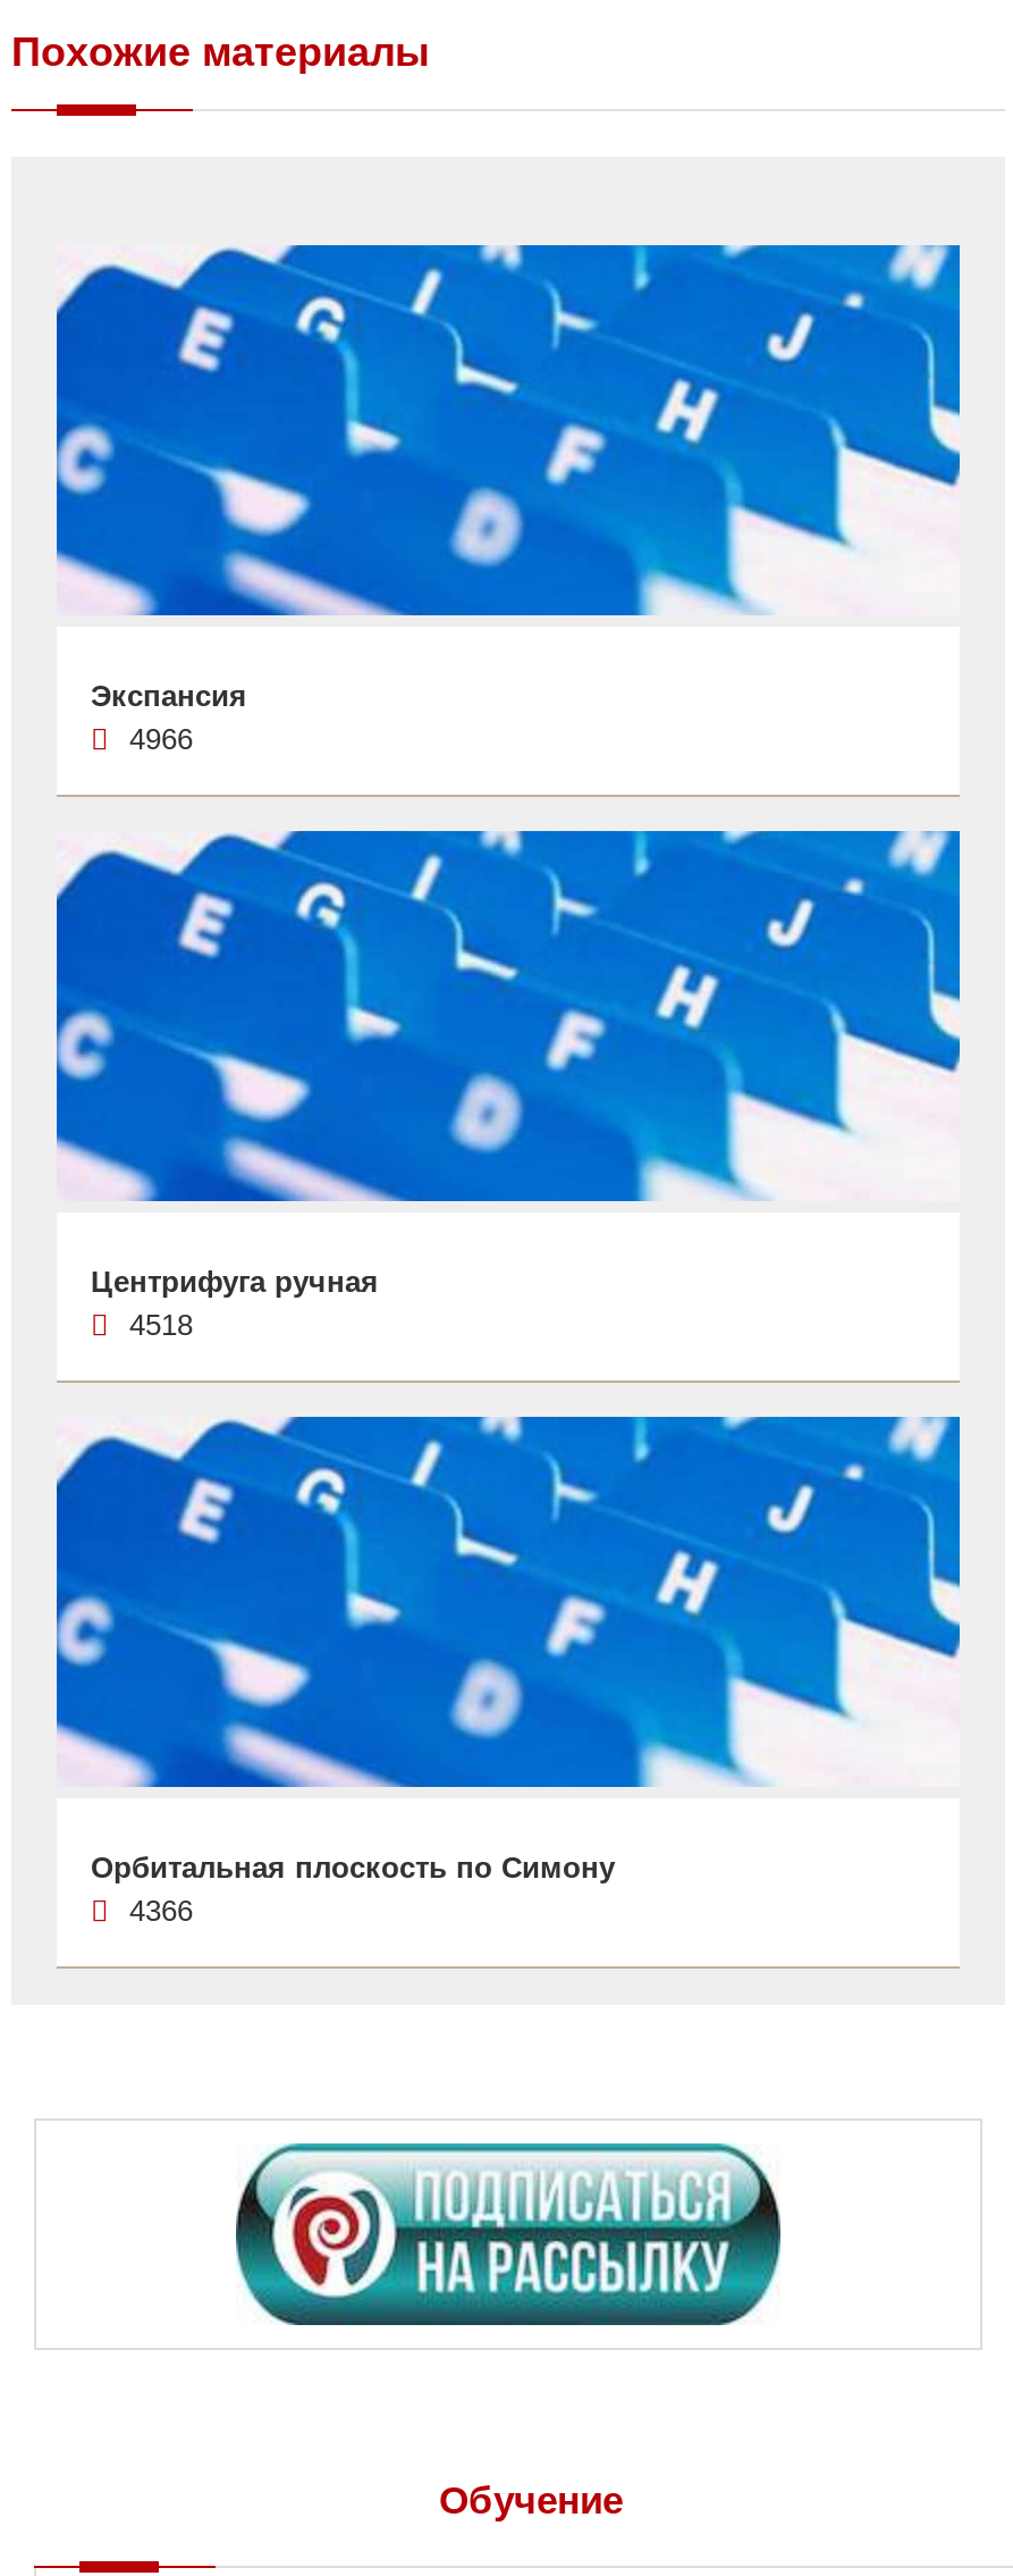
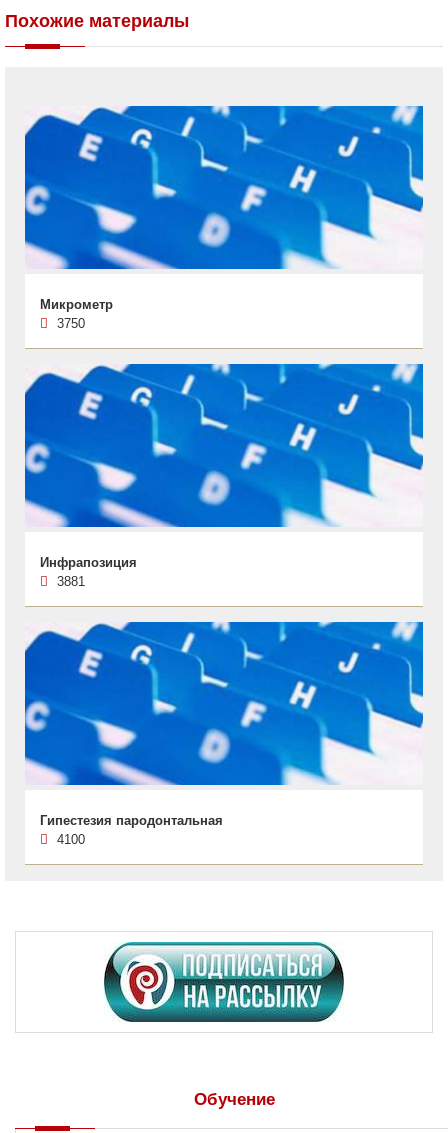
[91,678,247,755] Экспансия | 4966 -> [40,297,113,331] Микрометр | 3750
[91,1264,379,1341] Центрифуга ручная | 4518 -> [40,555,137,589] Инфрапозиция | 3881
[91,1850,615,1927] Орбитальная плоскость по Симону | 4366 -> [40,813,223,847] Гипестезия пародонтальная | 4100

